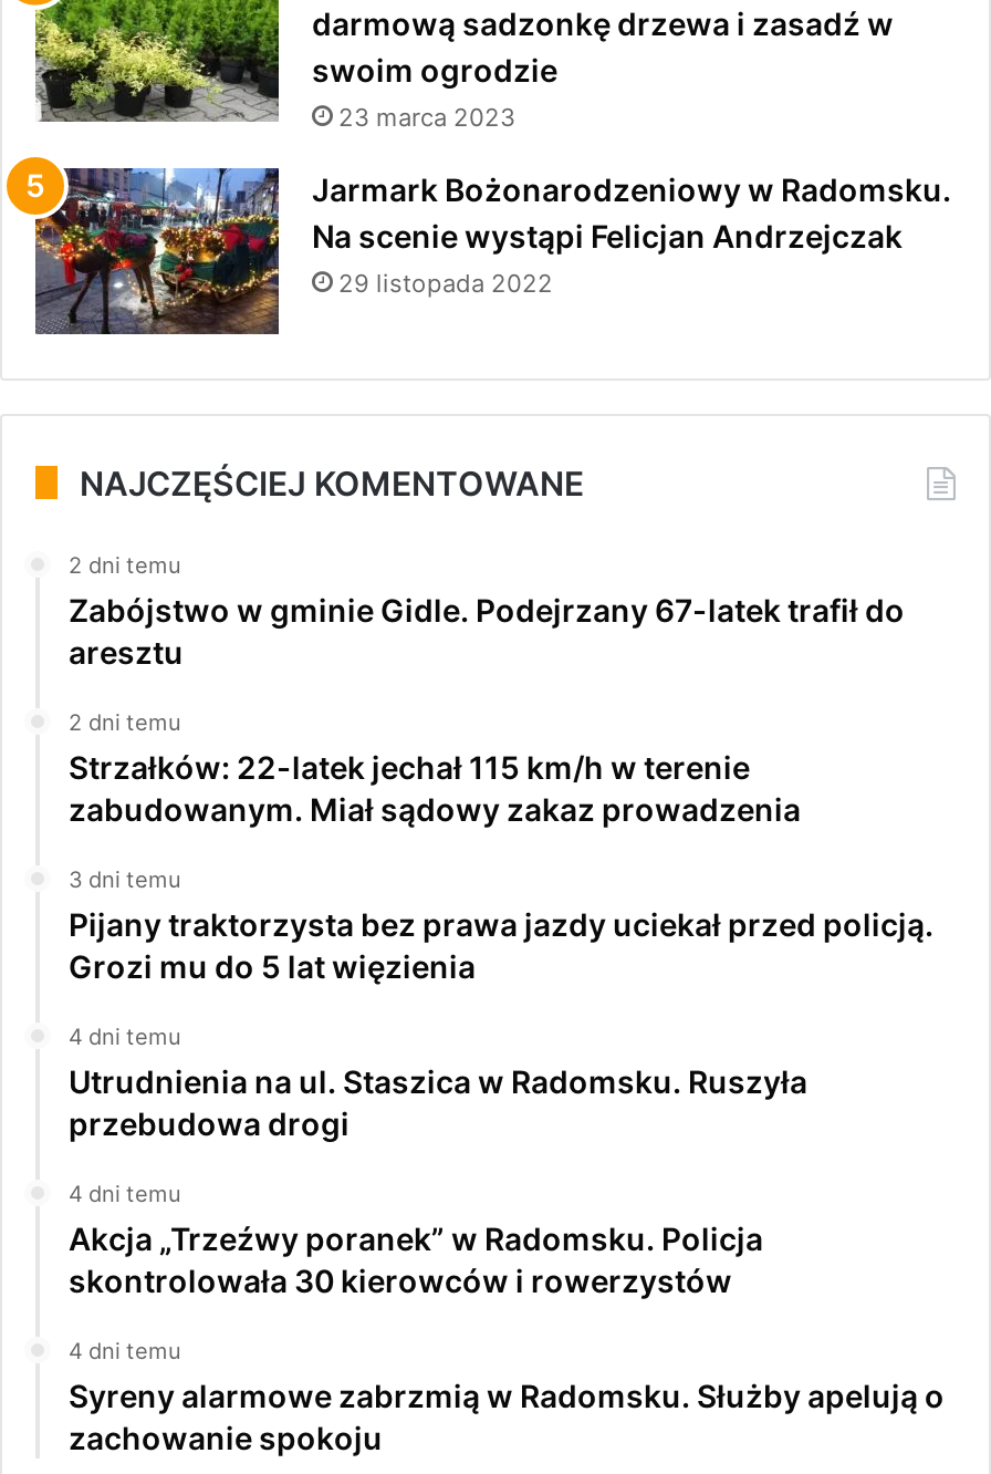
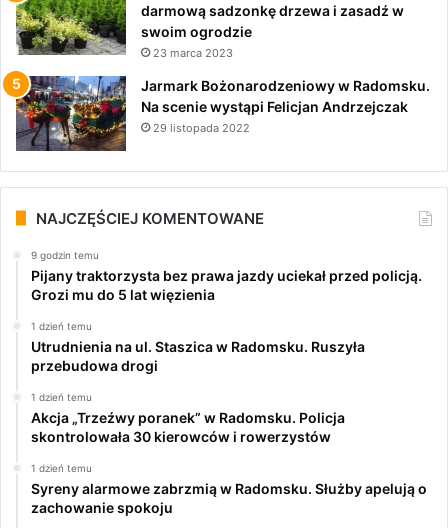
[69,550,905,891] 2 dni temu | Zabójstwo w gminie Gidle. Podejrzany 67-latek trafił do | aresztu | 2 dni temu | Strzałków: 22-latek jechał 115 km/h w terenie | zabudowanym. Miał sądowy zakaz prowadzenia | 3 dni temu -> [31,249,99,261] 9 godzin temu
[69,1022,181,1048] 4 dni temu -> [31,320,92,332] 1 dzień temu
[69,1179,181,1206] 4 dni temu -> [31,391,92,403] 1 dzień temu
[69,1336,181,1363] 4 dni temu -> [31,462,92,474] 1 dzień temu

